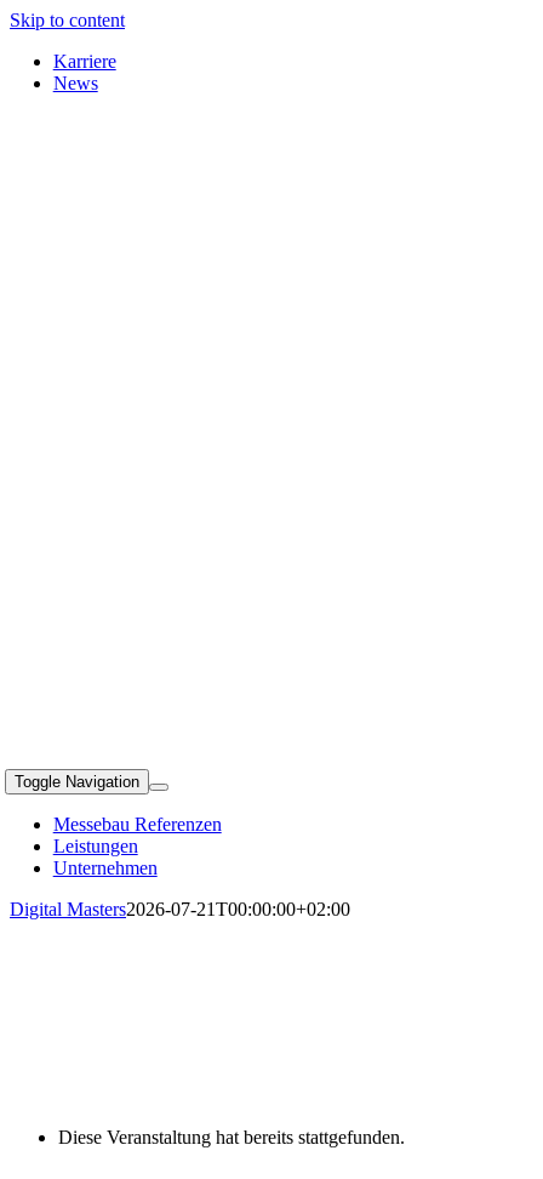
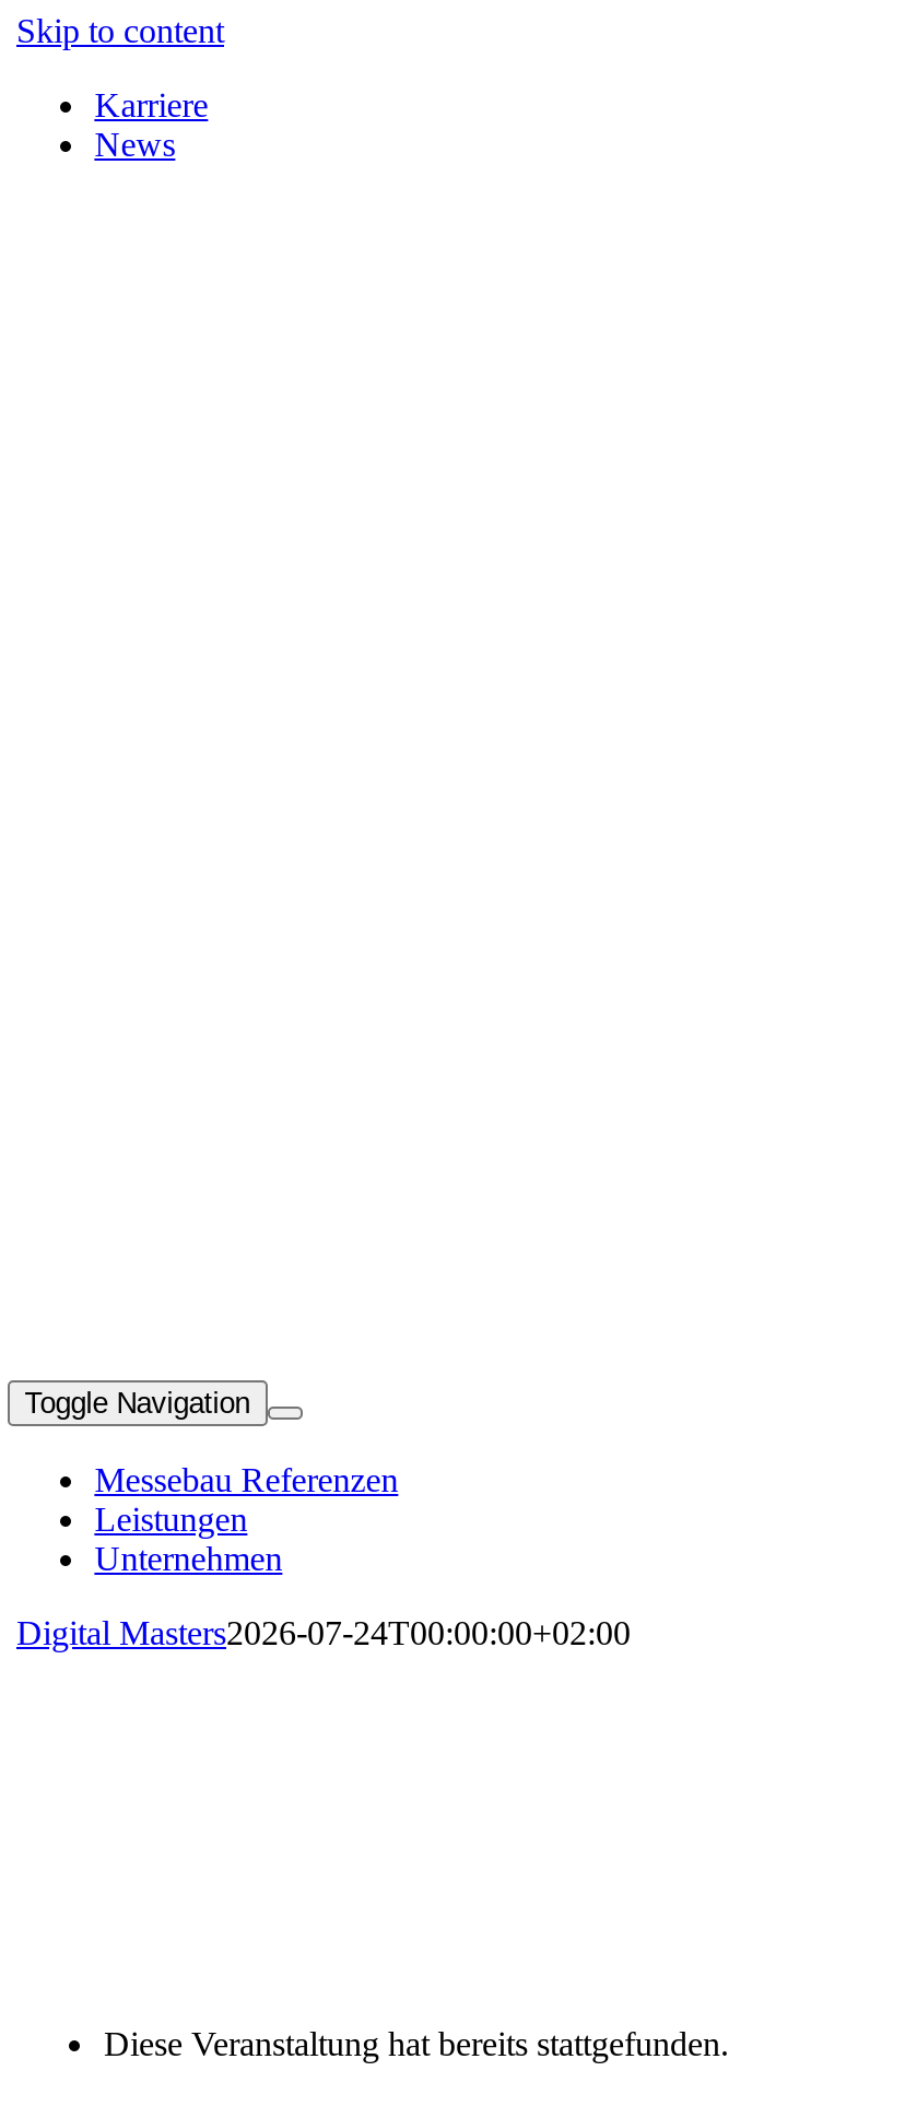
[10,899,350,919] Digital Masters2026-07-21T00:00:00+02:00 -> [16,1614,631,1651] Digital Masters2026-07-24T00:00:00+02:00

